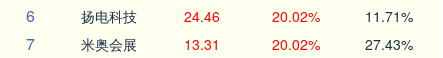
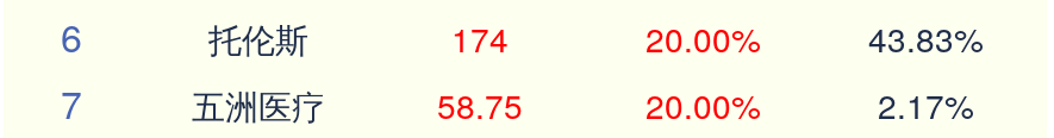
[81,6,413,26] 扬电科技 | 24.46 | 20.02% | 11.71% -> [208,14,983,62] 托伦斯 | 174 | 20.00% | 43.83%
[81,34,413,54] 米奥会展 | 13.31 | 20.02% | 27.43% -> [192,81,973,128] 五洲医疗 | 58.75 | 20.00% | 2.17%

